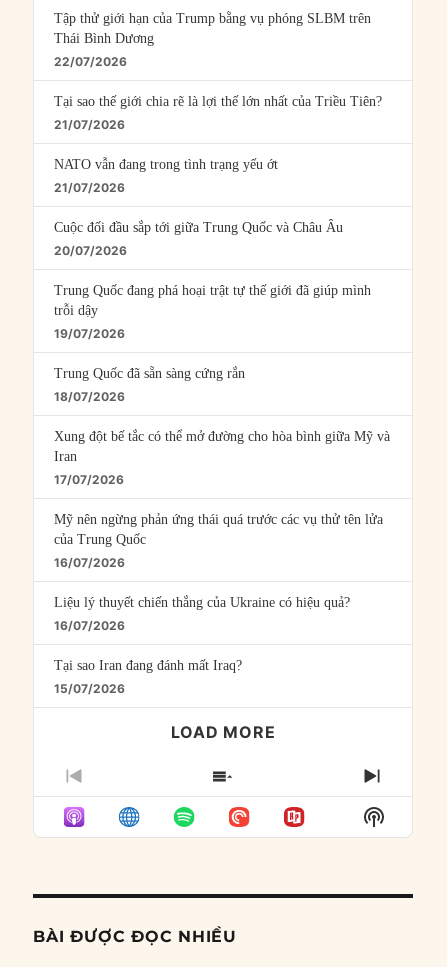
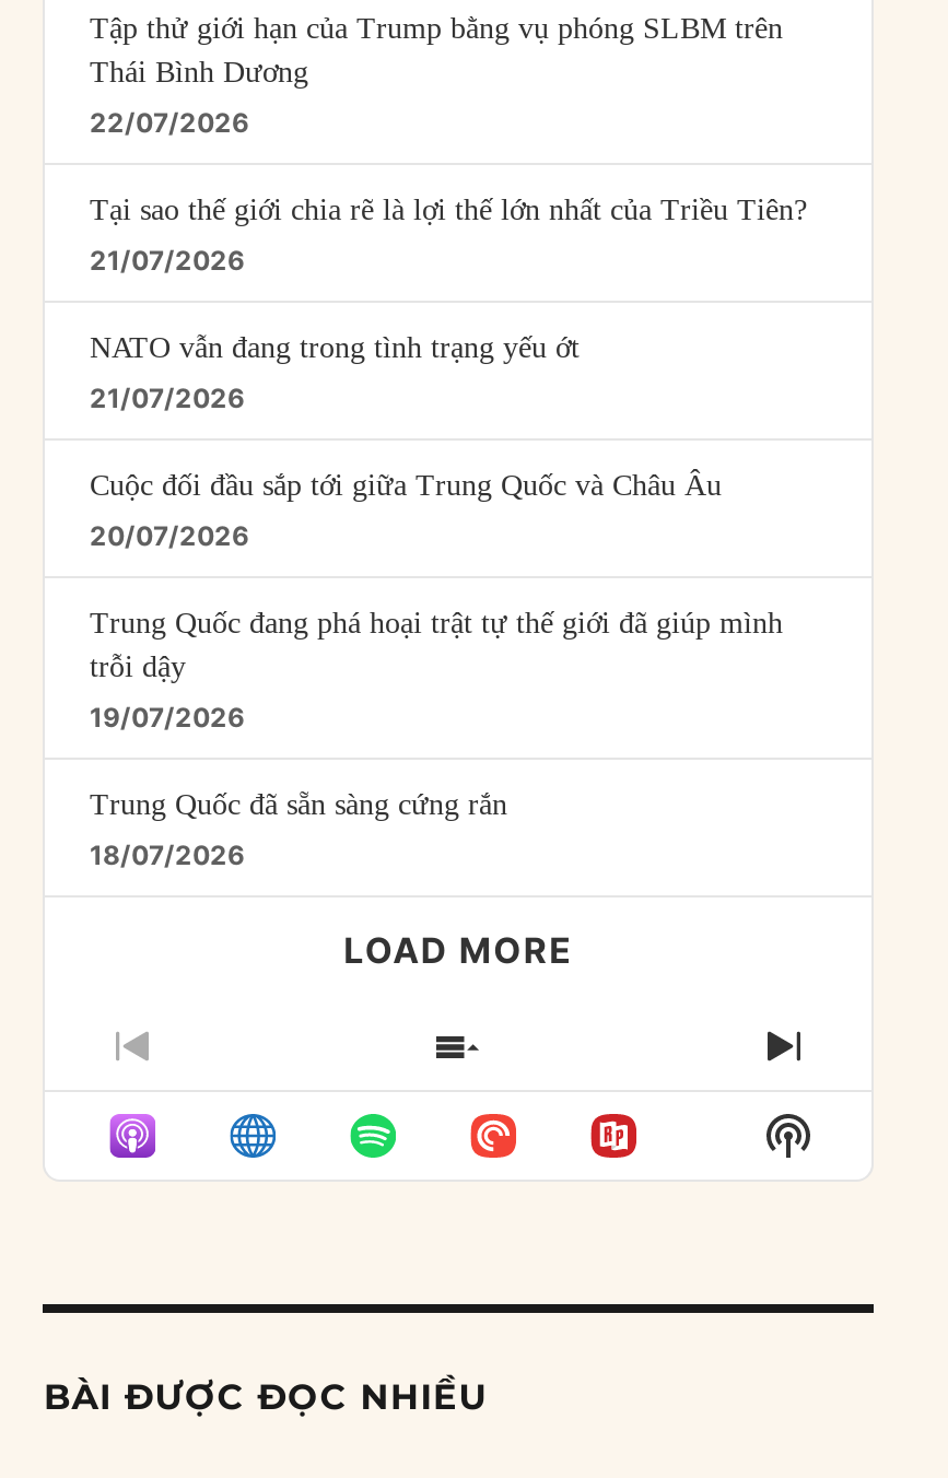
[54,429,390,696] Xung đột bế tắc có thể mở đường cho hòa bình giữa Mỹ và | Iran | 17/07/2026 | Mỹ nên ngừng phản ứng thái quá trước các vụ thử tên lửa | của Trung Quốc | 16/07/2026 | Liệu lý thuyết chiến thắng của Ukraine có hiệu quả? | 16/07/2026 | Tại sao Iran đang đánh mất Iraq? | 15/07/2026 -> none

